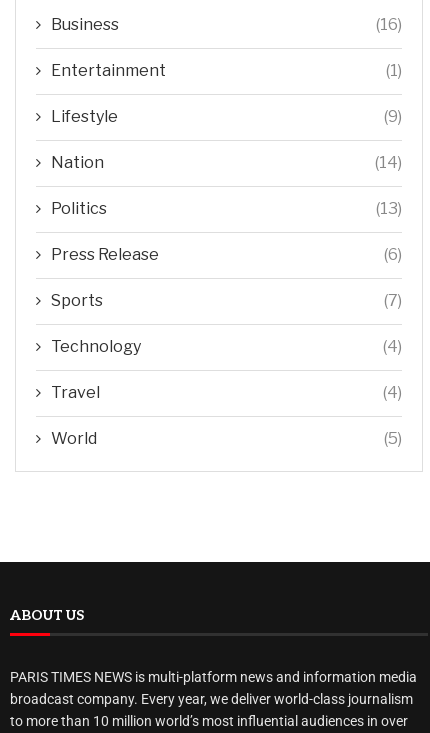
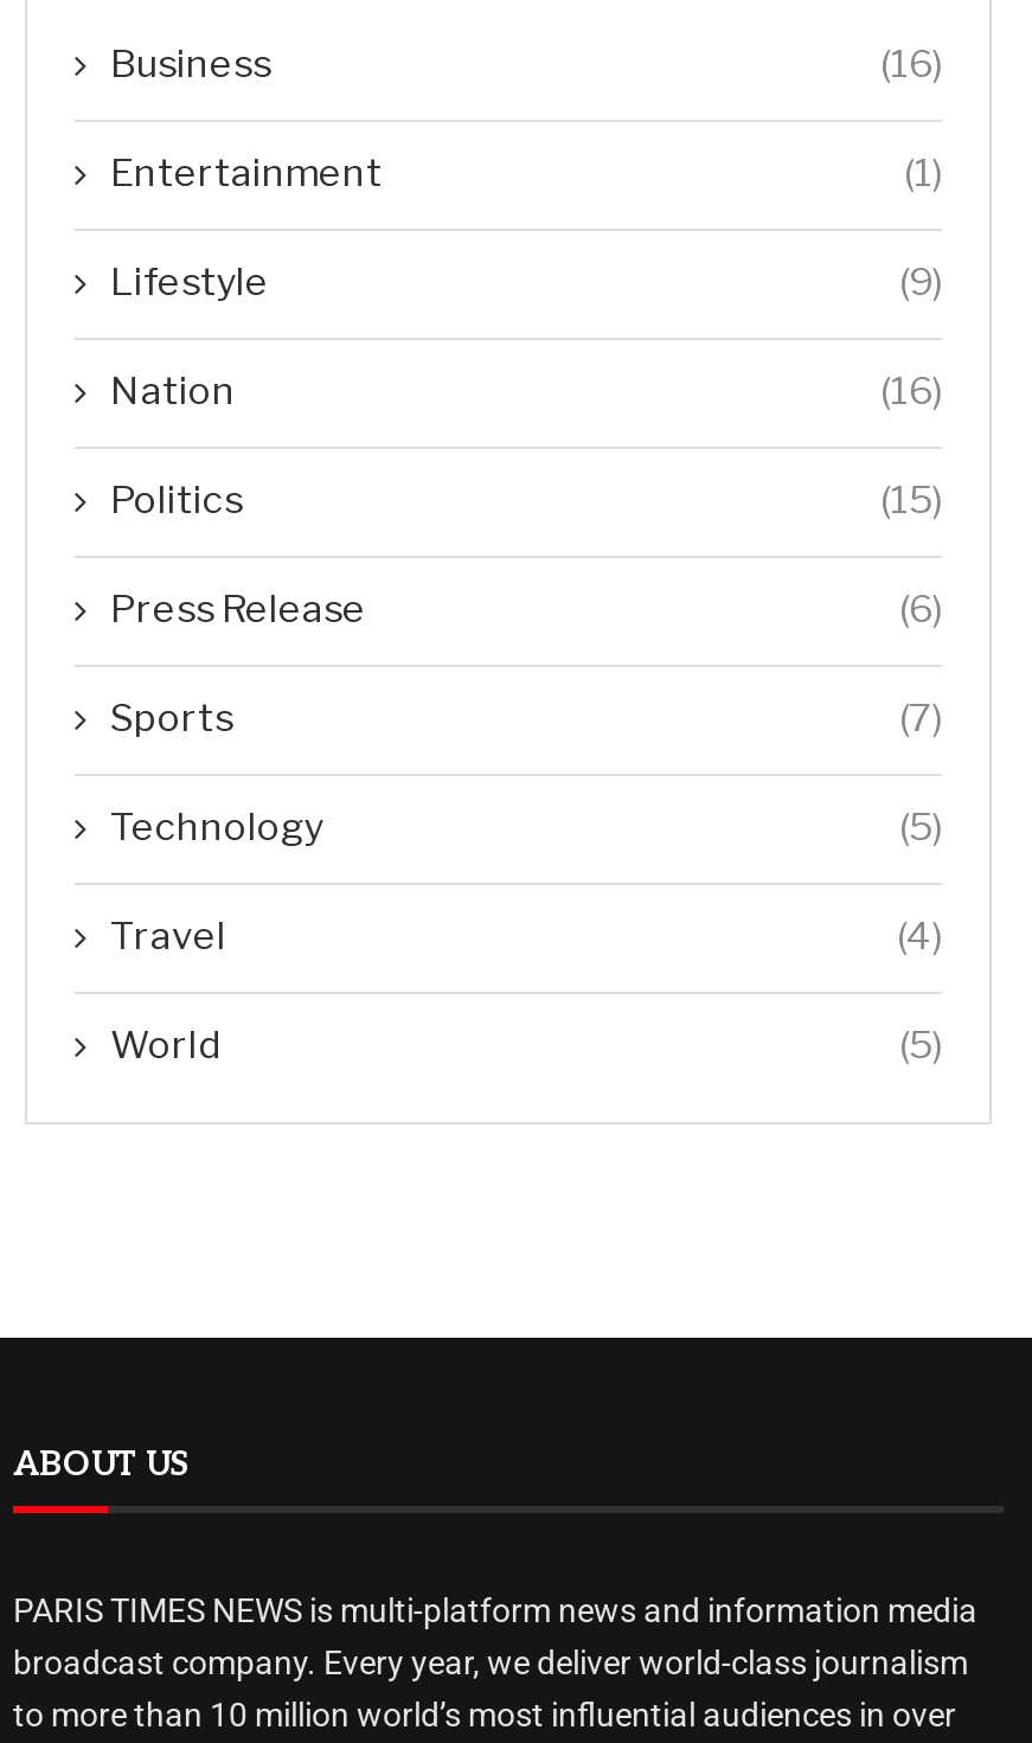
[375,153,402,172] (14) -> [880,369,942,414] (16)
[376,199,402,218] (13) -> [880,478,942,523] (15)
[383,337,402,356] (4) -> [899,805,942,850] (5)

